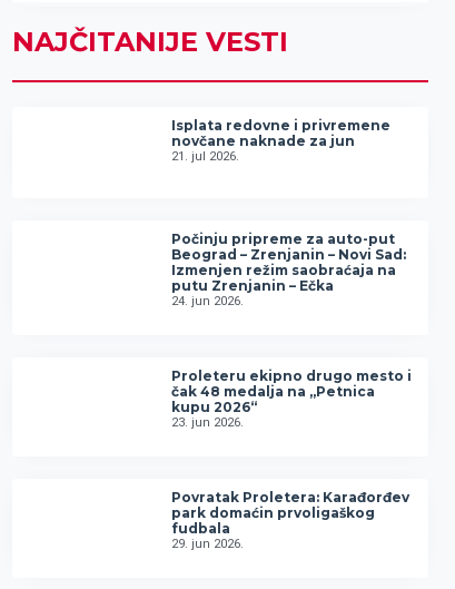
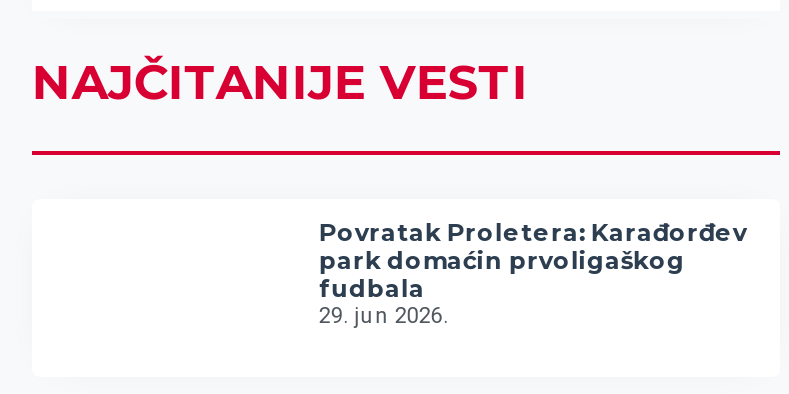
[172,117,391,164] Isplata redovne i privremene | novčane naknade za jun | 21. jul 2026. -> none
[172,230,406,308] Počinju pripreme za auto-put | Beograd – Zrenjanin – Novi Sad: | Izmenjen režim saobraćaja na | putu Zrenjanin – Ečka | 24. jun 2026. -> none
[172,367,412,429] Proleteru ekipno drugo mesto i | čak 48 medalja na „Petnica | kupu 2026“ | 23. jun 2026. -> none

